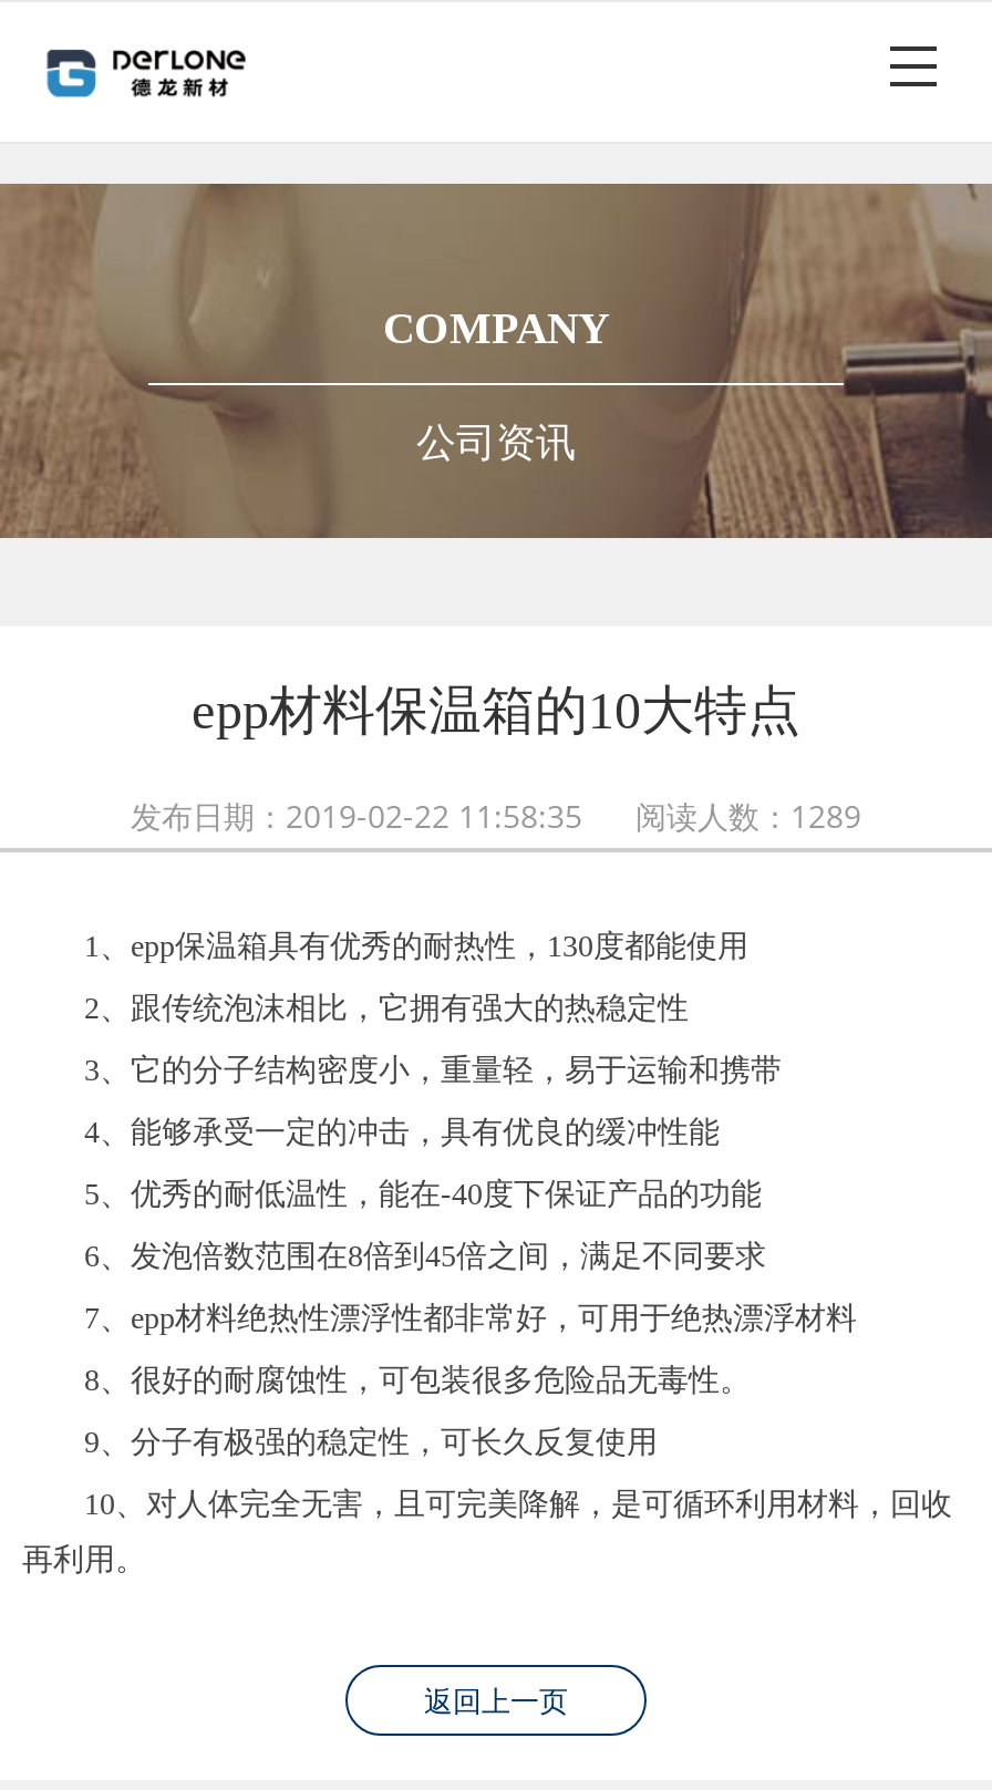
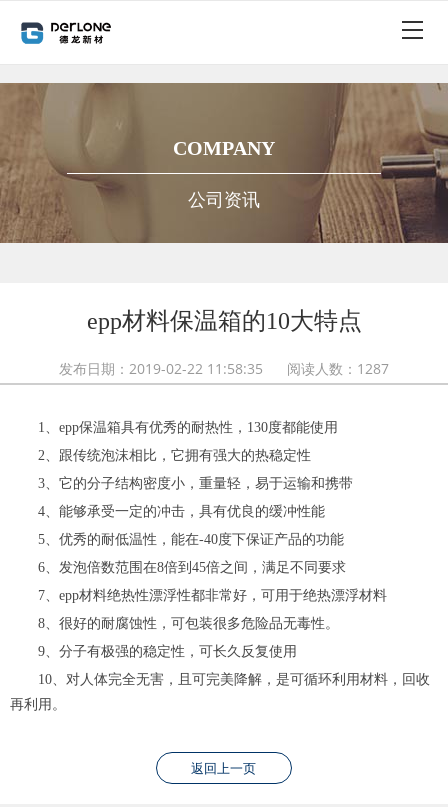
[131,795,861,837] 发布日期：2019-02-22 11:58:35 阅读人数：1289 -> [59,359,389,378] 发布日期：2019-02-22 11:58:35 阅读人数：1287

